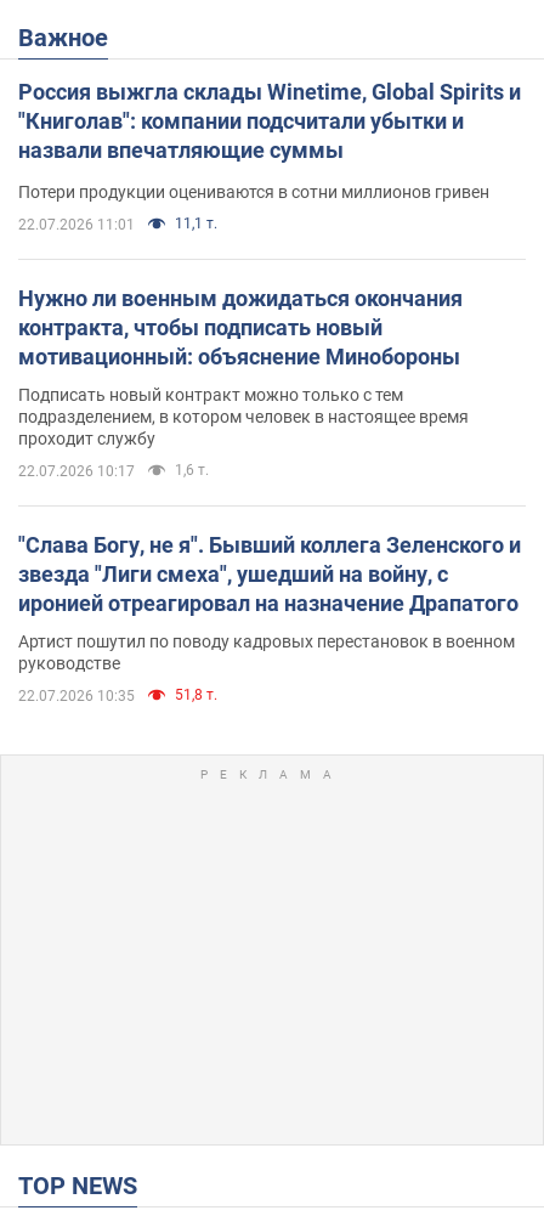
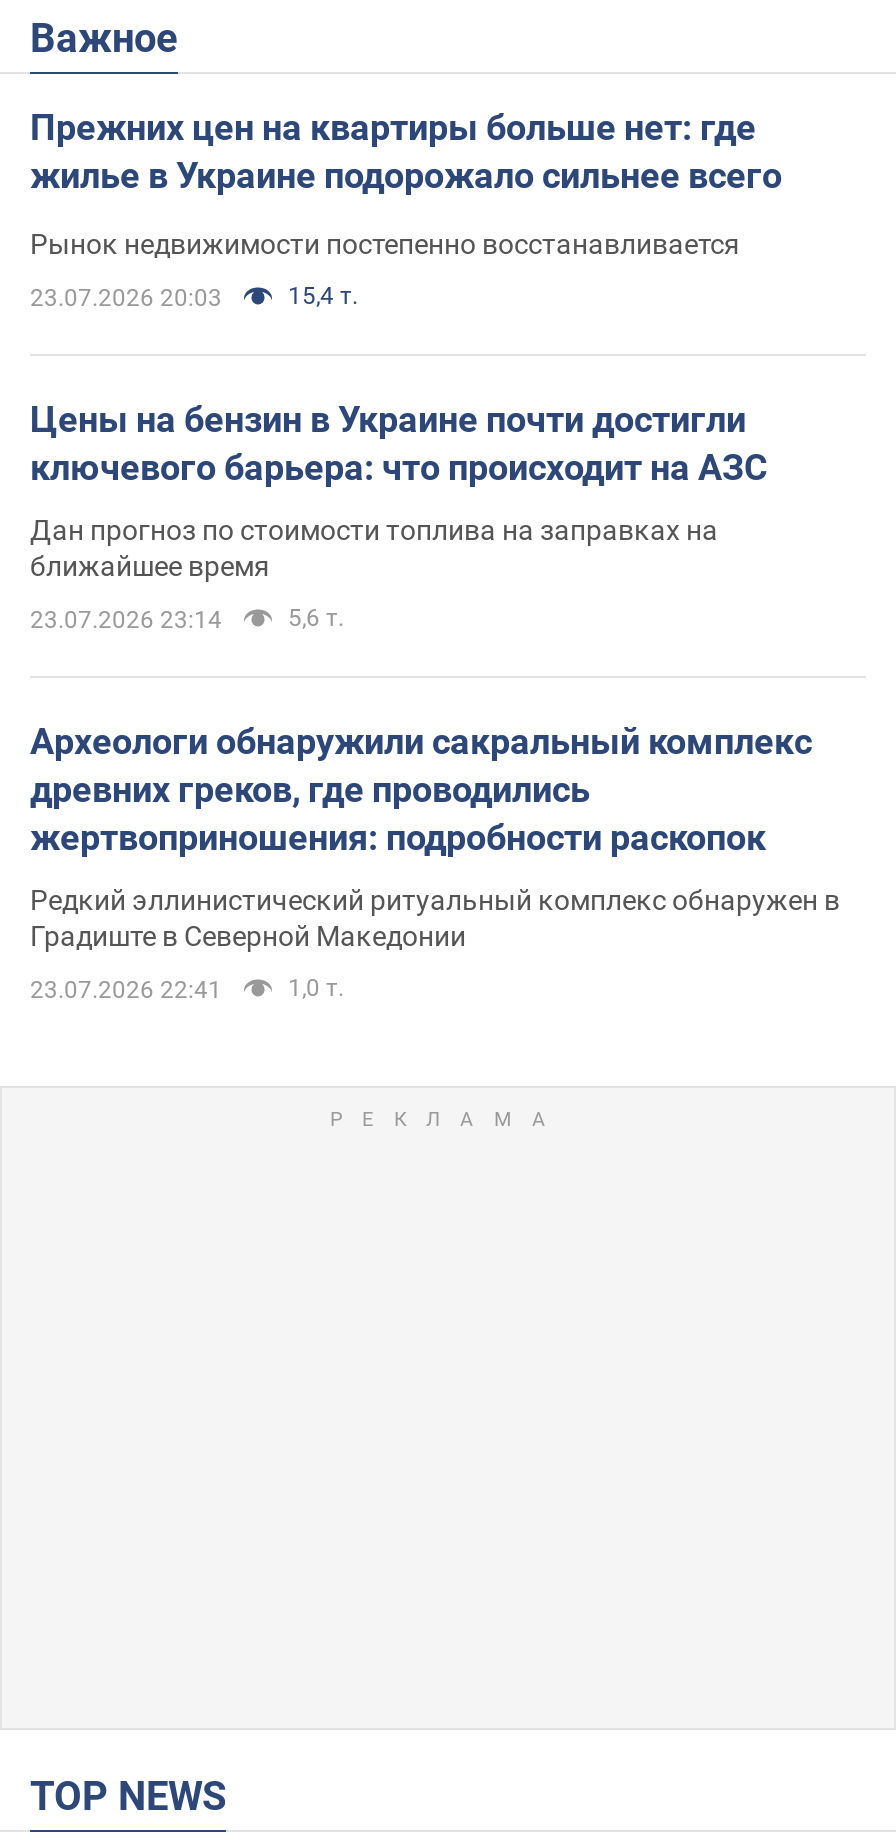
[18,79,521,162] Россия выжгла склады Winetime, Global Spirits и | "Книголав": компании подсчитали убытки и | назвали впечатляющие суммы -> [30,105,782,195] Прежних цен на квартиры больше нет: где | жилье в Украине подорожало сильнее всего
[18,182,489,201] Потери продукции оцениваются в сотни миллионов гривен -> [30,227,740,259] Рынок недвижимости постепенно восстанавливается
[18,215,217,233] 22.07.2026 11:01 | 11,1 т. -> [30,281,358,311] 23.07.2026 20:03 | 15,4 т.
[18,285,463,369] Нужно ли военным дожидаться окончания | контракта, чтобы подписать новый | мотивационный: объяснение Минобороны -> [30,397,768,487] Цены на бензин в Украине почти достигли | ключевого барьера: что происходит на АЗС
[18,385,469,448] Подписать новый контракт можно только с тем | подразделением, в котором человек в настоящее время | проходит службу -> [30,513,718,581] Дан прогноз по стоимости топлива на заправках на | ближайшее время
[18,461,209,479] 22.07.2026 10:17 | 1,6 т. -> [30,603,344,633] 23.07.2026 23:14 | 5,6 т.
[18,532,521,616] "Слава Богу, не я". Бывший коллега Зеленского и | звезда "Лиги смеха", ушедший на войну, с | иронией отреагировал на назначение Драпатого -> [30,719,812,857] Археологи обнаружили сакральный комплекс | древних греков, где проводились | жертвоприношения: подробности раскопок
[18,631,515,673] Артист пошутил по поводу кадровых перестановок в военном | руководстве -> [30,883,840,951] Редкий эллинистический ритуальный комплекс обнаружен в | Градиште в Северной Македонии
[18,686,217,704] 22.07.2026 10:35 | 51,8 т. -> [30,973,344,1003] 23.07.2026 22:41 | 1,0 т.

